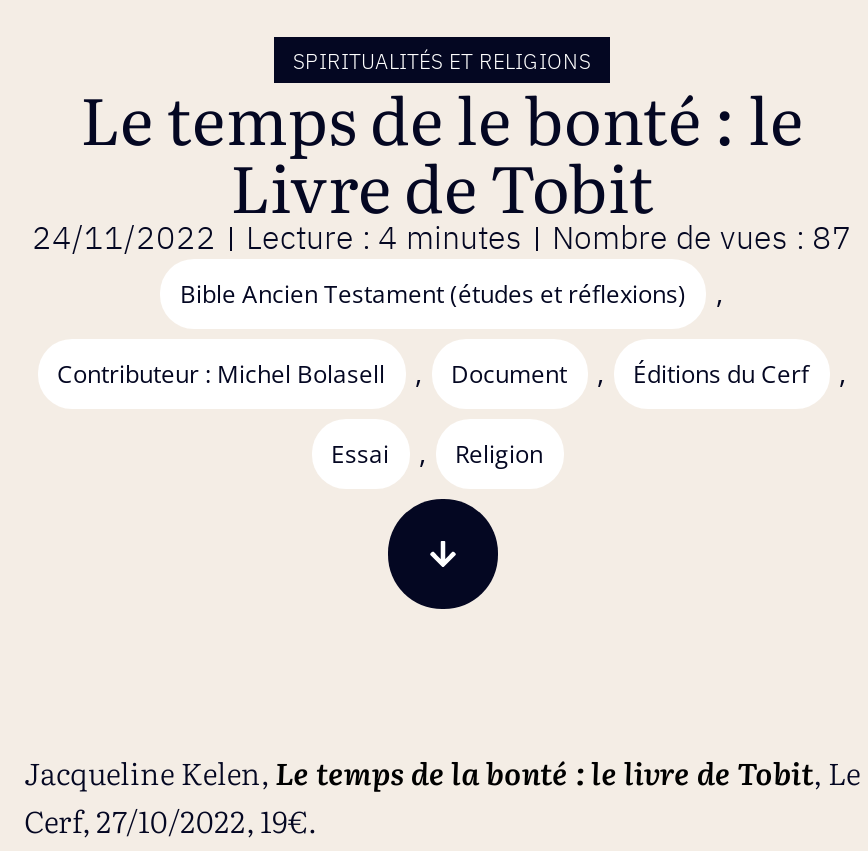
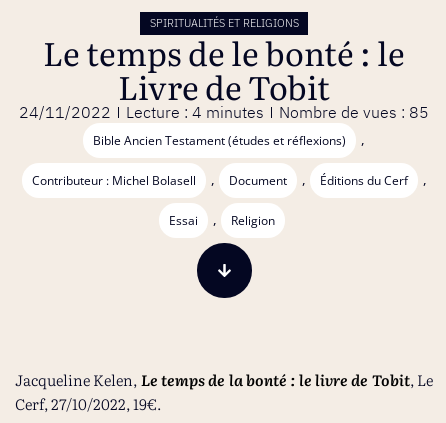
[552,215,852,263] Nombre de vues : 87 -> [279,100,429,124] Nombre de vues : 85

